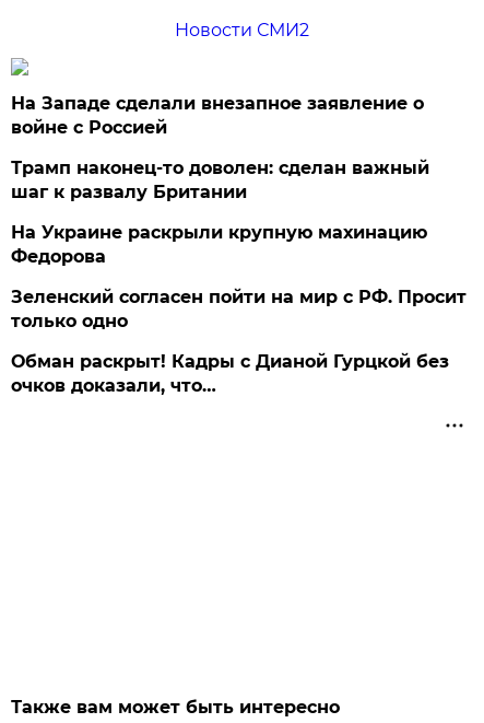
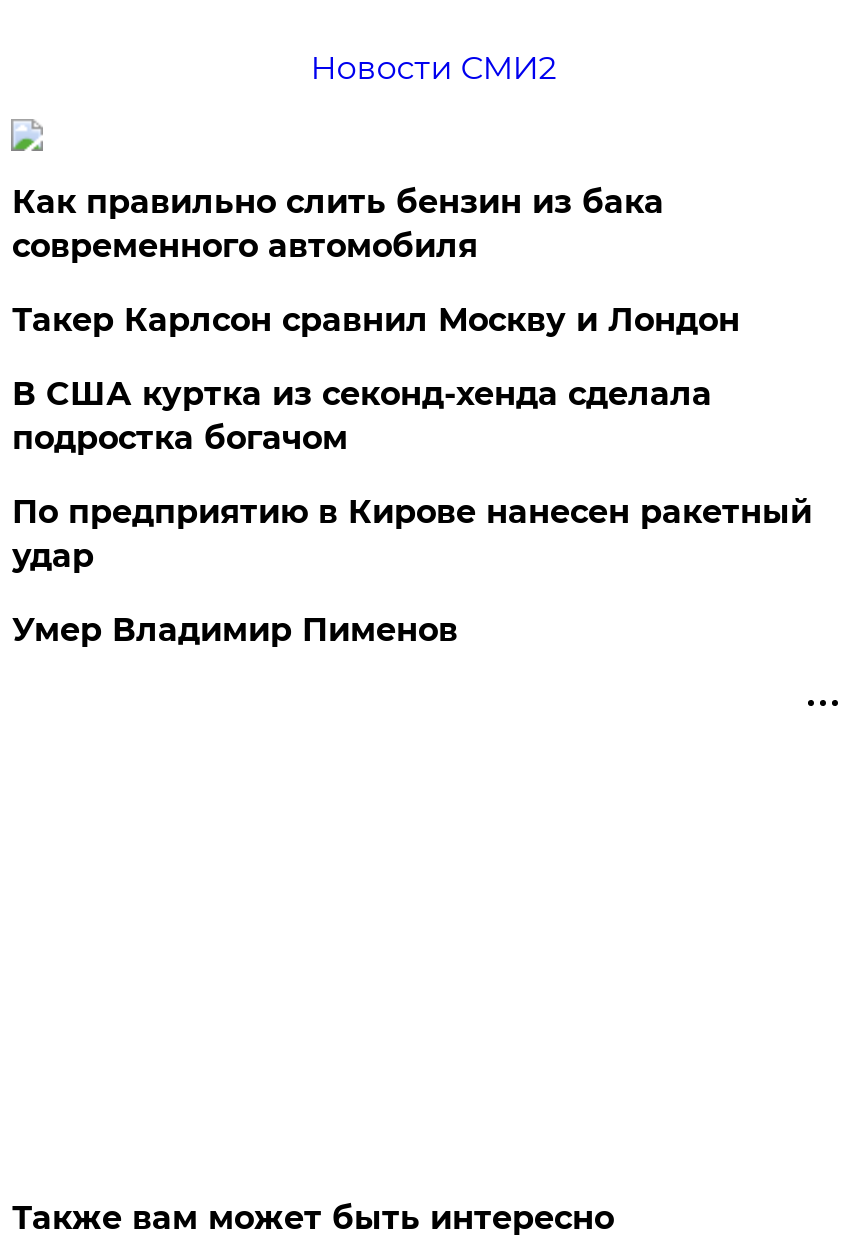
[11,93,424,138] На Западе сделали внезапное заявление о | войне с Россией -> [12,183,664,265] Как правильно слить бензин из бака | современного автомобиля
[11,157,430,202] Трамп наконец-то доволен: сделан важный | шаг к развалу Британии -> [12,301,740,339] Такер Карлсон сравнил Москву и Лондон
[11,222,428,267] На Украине раскрыли крупную махинацию | Федорова -> [12,375,712,457] В США куртка из секонд-хенда сделала | подростка богачом
[11,286,467,331] Зеленский согласен пойти на мир с РФ. Просит | только одно -> [12,493,812,575] По предприятию в Кирове нанесен ракетный | удар
[11,351,449,396] Обман раскрыт! Кадры с Дианой Гурцкой без | очков доказали, что… -> [12,611,458,649] Умер Владимир Пименов

